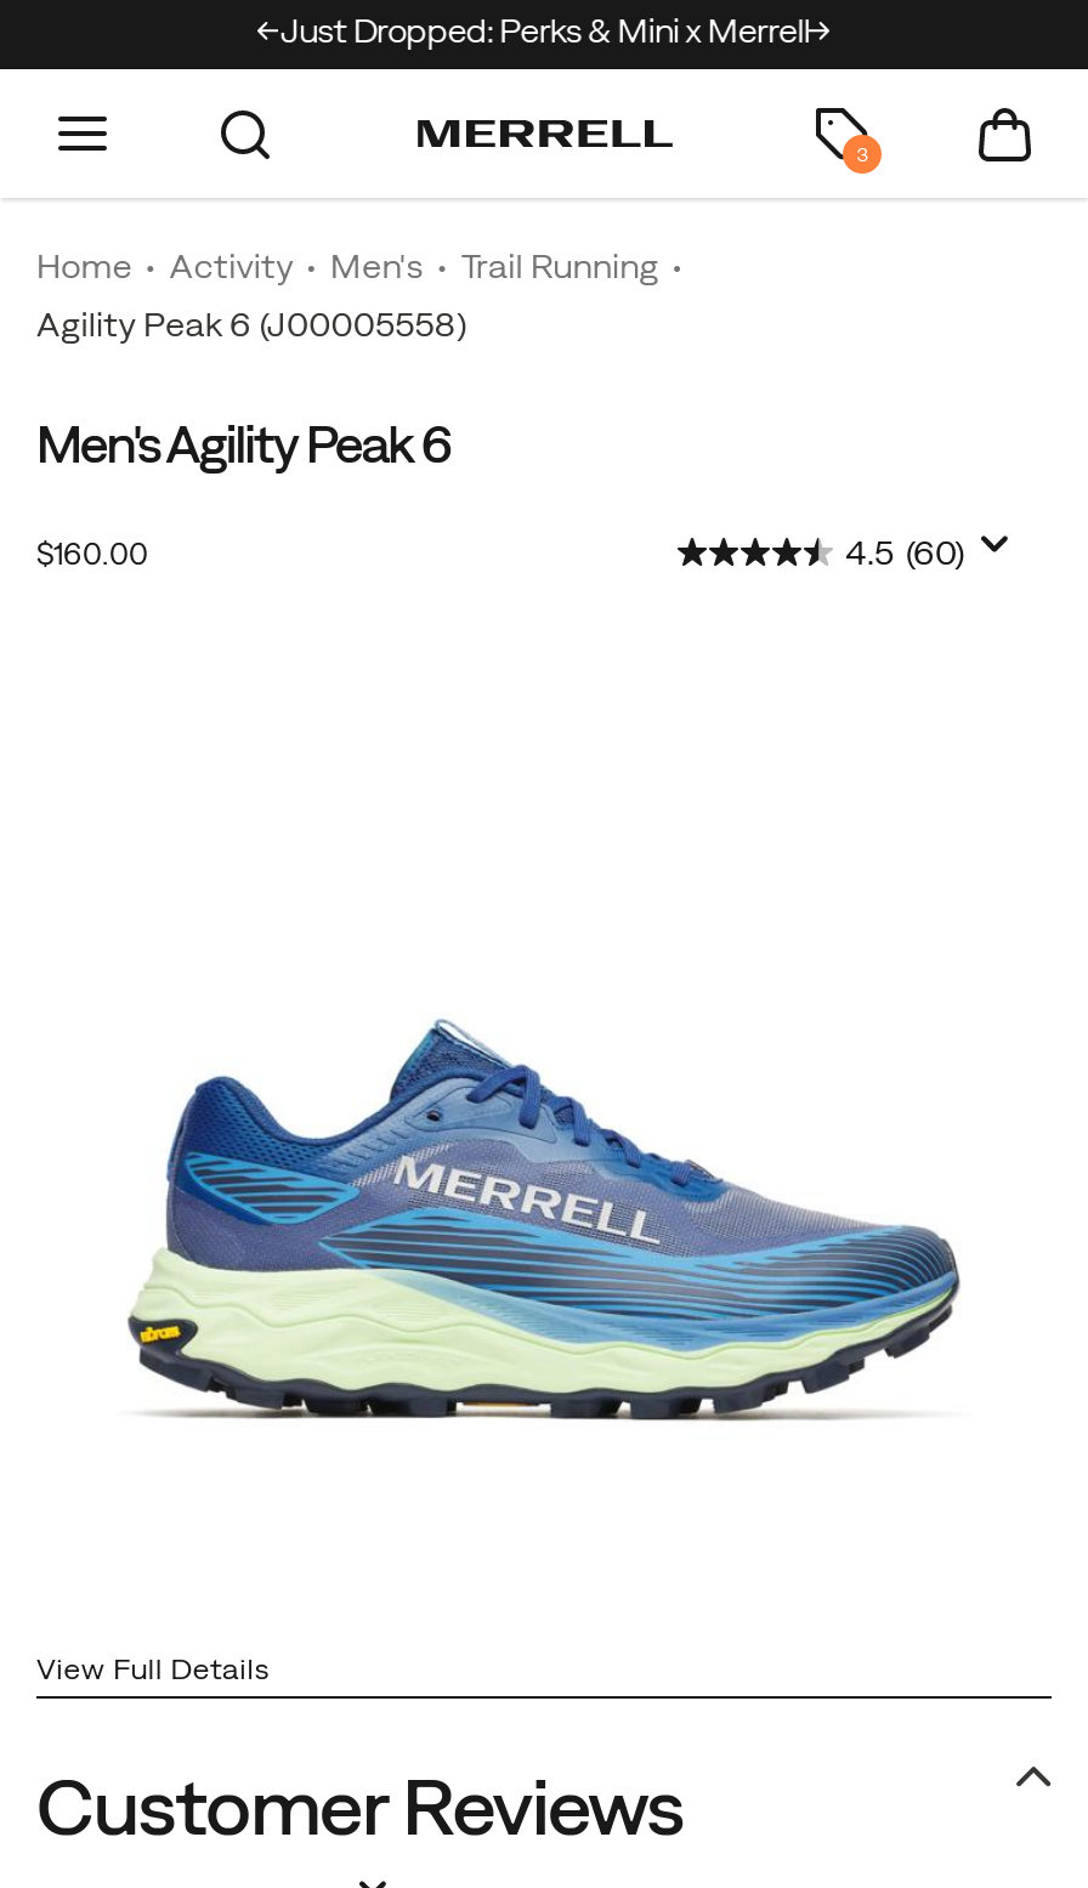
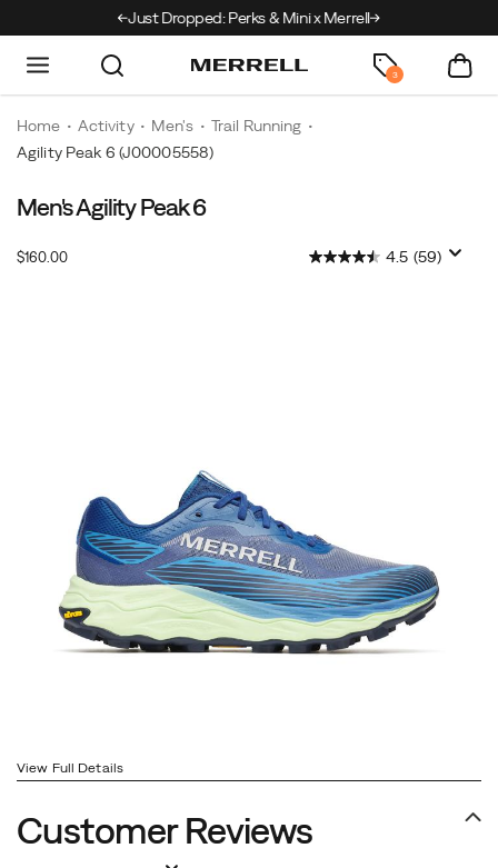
[845,533,964,572] 4.5 (60) -> [386,248,441,266] 4.5 (59)

